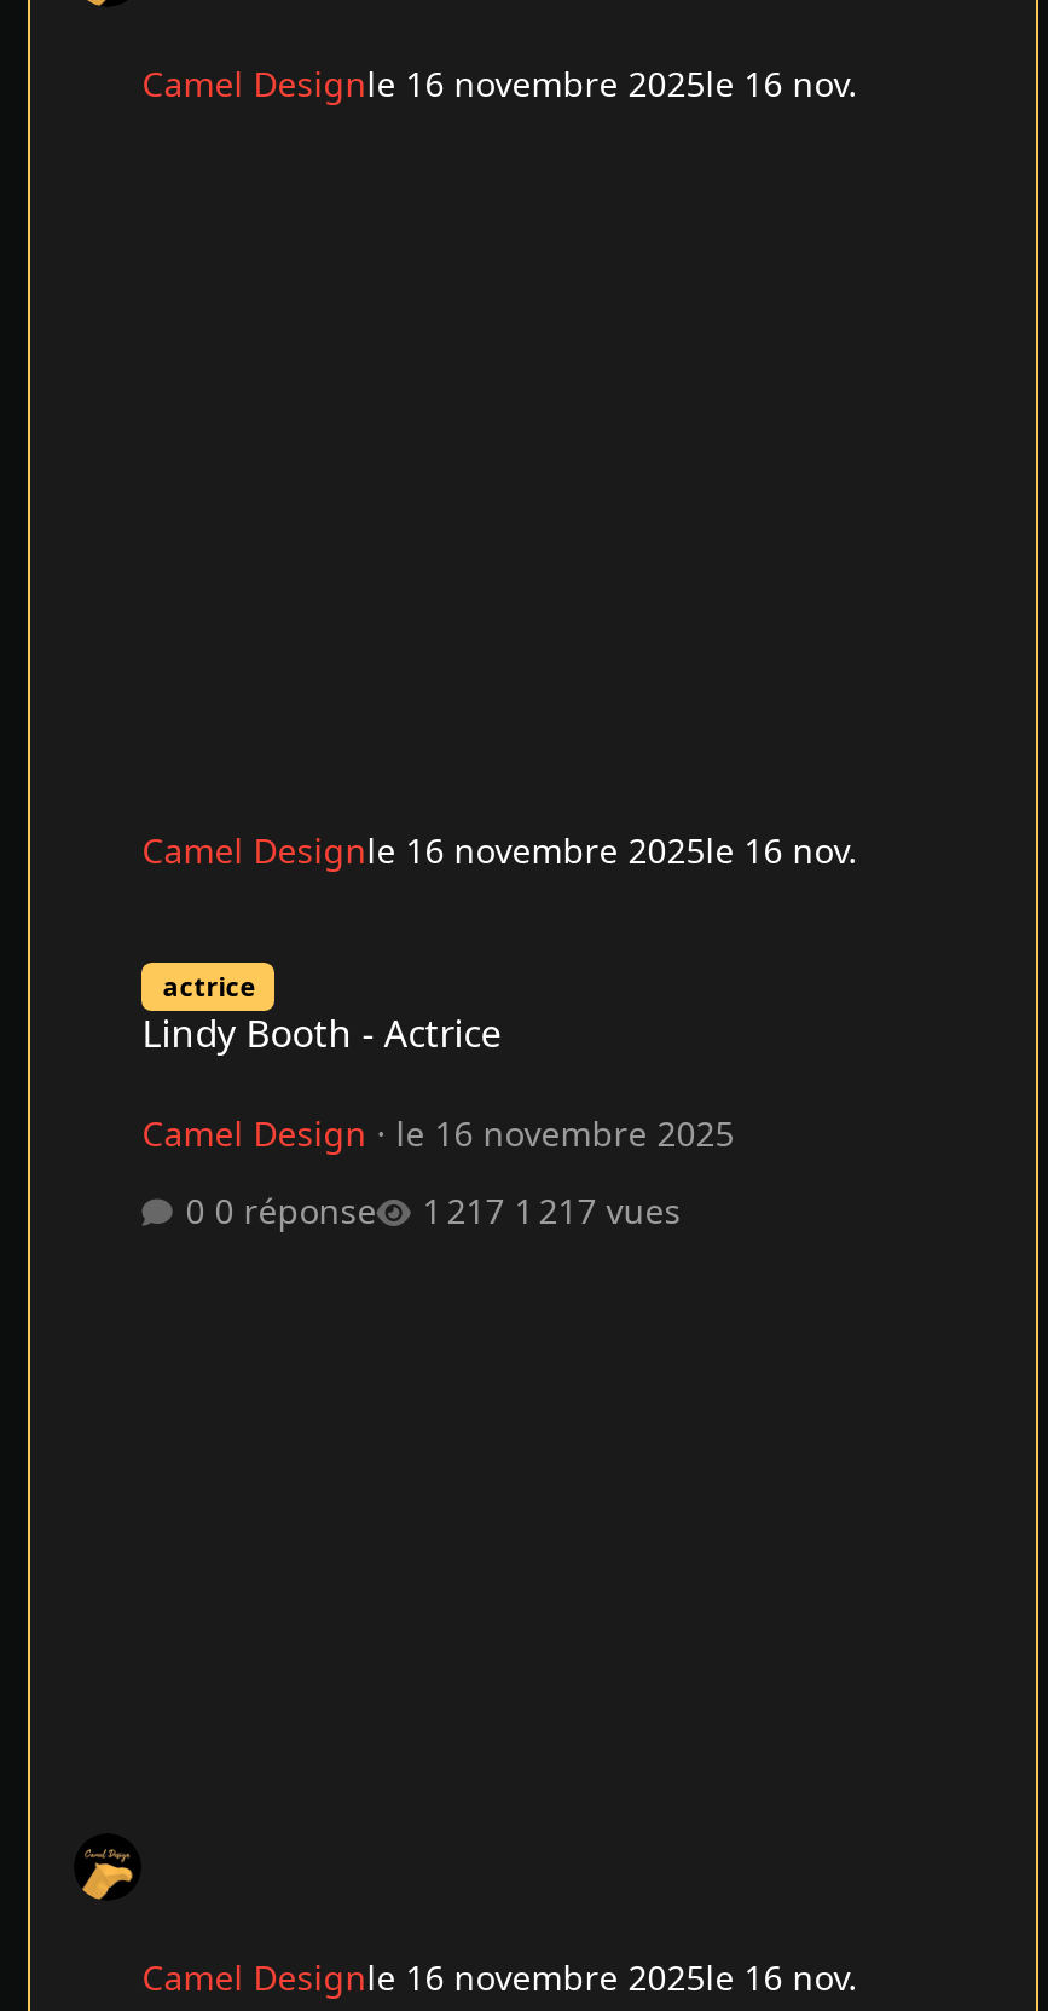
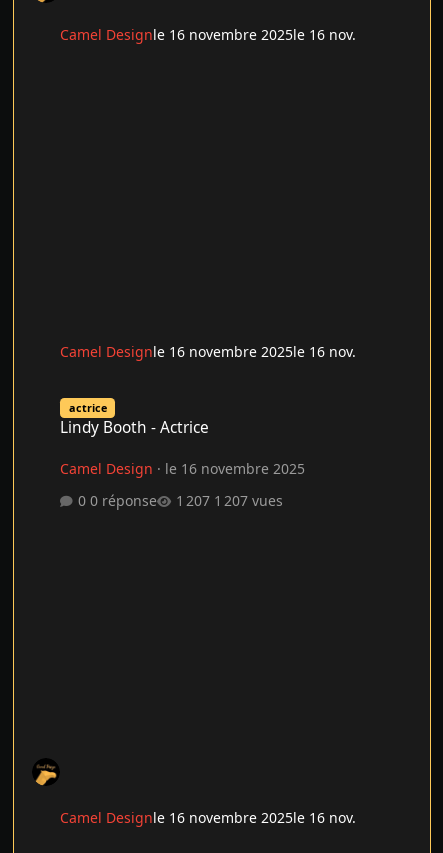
[514,1187,681,1233] 1 217 vues -> [214,491,283,510] 1 207 vues

